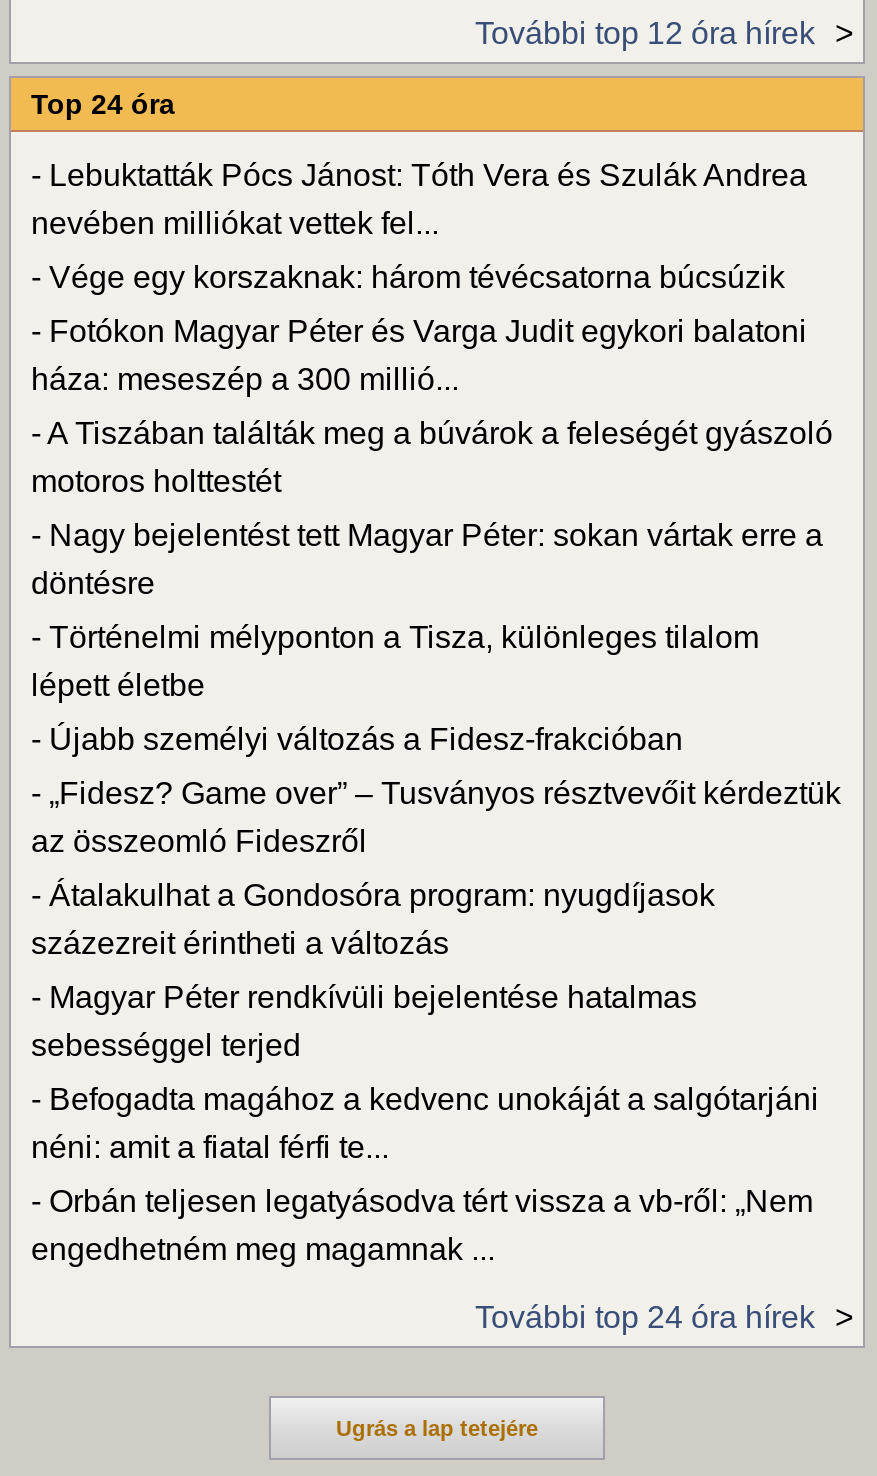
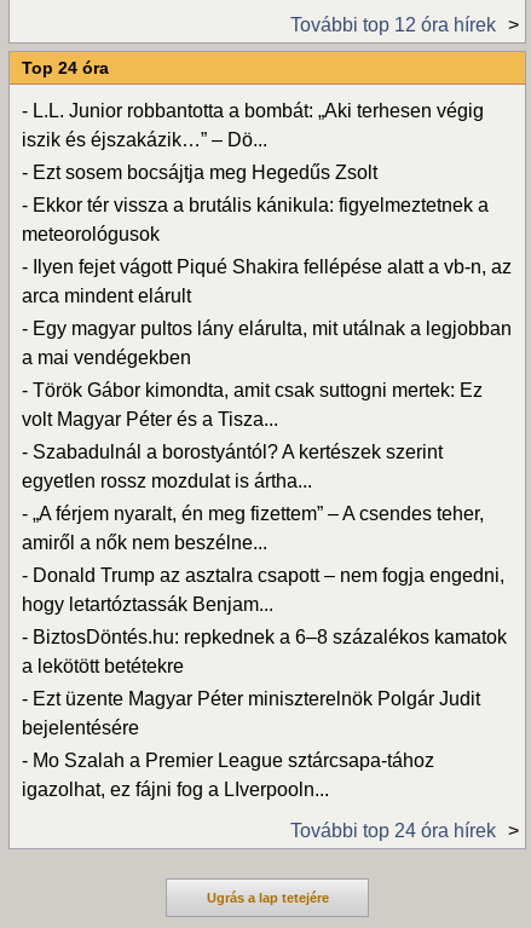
[31,158,807,240] - Lebuktatták Pócs Jánost: Tóth Vera és Szulák Andrea | nevében milliókat vettek fel... -> [22,100,484,150] - L.L. Junior robbantotta a bombát: „Aki terhesen végig | iszik és éjszakázik…” – Dö...
[31,260,785,294] - Vége egy korszaknak: három tévécsatorna búcsúzik -> [22,162,377,183] - Ezt sosem bocsájtja meg Hegedűs Zsolt
[31,314,807,396] - Fotókon Magyar Péter és Varga Judit egykori balatoni | háza: meseszép a 300 millió... -> [22,195,489,244] - Ekkor tér vissza a brutális kánikula: figyelmeztetnek a | meteorológusok
[31,416,833,498] - A Tiszában találták meg a búvárok a feleségét gyászoló | motoros holttestét -> [22,257,512,306] - Ilyen fejet vágott Piqué Shakira fellépése alatt a vb-n, az | arca mindent elárult
[31,518,823,600] - Nagy bejelentést tett Magyar Péter: sokan vártak erre a | döntésre -> [22,318,512,368] - Egy magyar pultos lány elárulta, mit utálnak a legjobban | a mai vendégekben
[31,620,759,702] - Történelmi mélyponton a Tisza, különleges tilalom | lépett életbe -> [22,380,483,430] - Török Gábor kimondta, amit csak suttogni mertek: Ez | volt Magyar Péter és a Tisza...
[31,722,683,756] - Újabb személyi változás a Fidesz-frakcióban -> [22,442,443,491] - Szabadulnál a borostyántól? A kertészek szerint | egyetlen rossz mozdulat is ártha...
[31,776,841,858] - „Fidesz? Game over” – Tusványos résztvevőit kérdeztük | az összeomló Fideszről -> [22,503,484,553] - „A férjem nyaralt, én meg fizettem” – A csendes teher, | amiről a nők nem beszélne...
[31,878,715,960] - Átalakulhat a Gondosóra program: nyugdíjasok | százezreit érintheti a változás -> [22,565,504,615] - Donald Trump az asztalra csapott – nem fogja engedni, | hogy letartóztassák Benjam...
[31,980,697,1062] - Magyar Péter rendkívüli bejelentése hatalmas | sebességgel terjed -> [22,627,507,676] - BiztosDöntés.hu: repkednek a 6–8 százalékos kamatok | a lekötött betétekre
[31,1082,819,1164] - Befogadta magához a kedvenc unokáját a salgótarjáni | néni: amit a fiatal férfi te... -> [22,688,480,738] - Ezt üzente Magyar Péter miniszterelnök Polgár Judit | bejelentésére
[31,1184,813,1266] - Orbán teljesen legatyásodva tért vissza a vb-ről: „Nem | engedhetném meg magamnak ... -> [22,750,434,800] - Mo Szalah a Premier League sztárcsapa-tához | igazolhat, ez fájni fog a LIverpooln...

